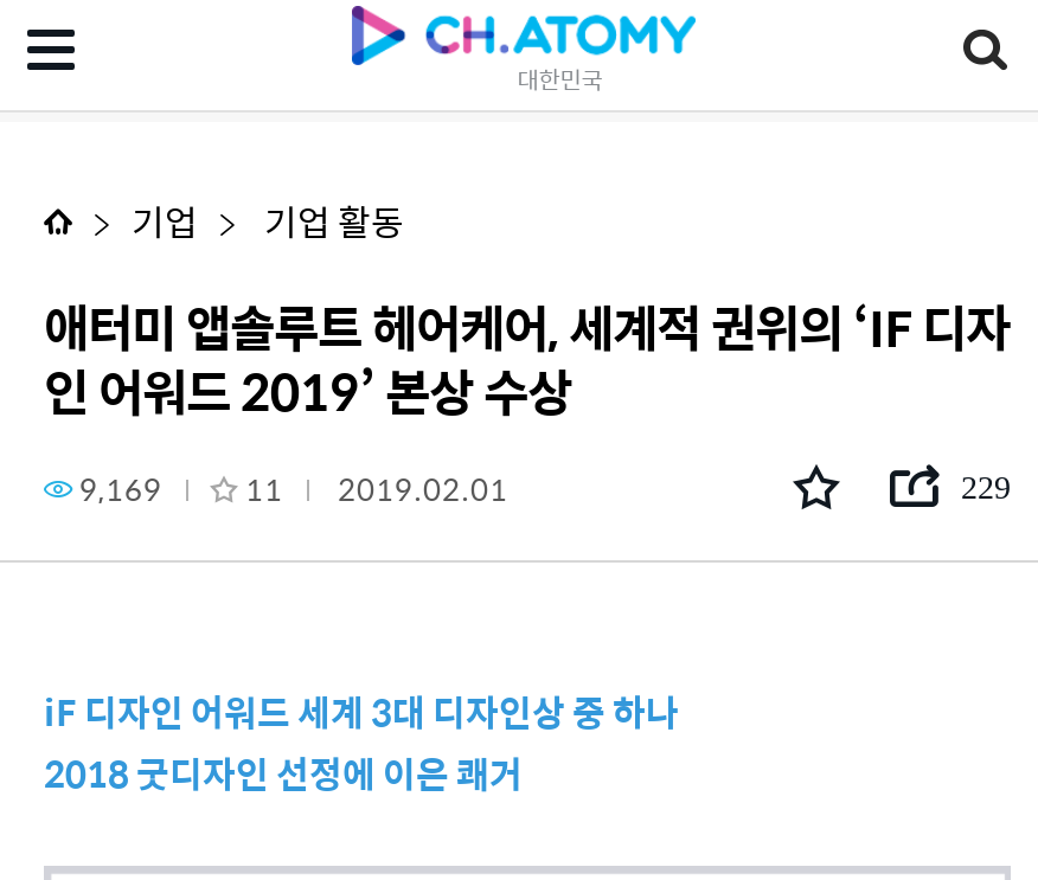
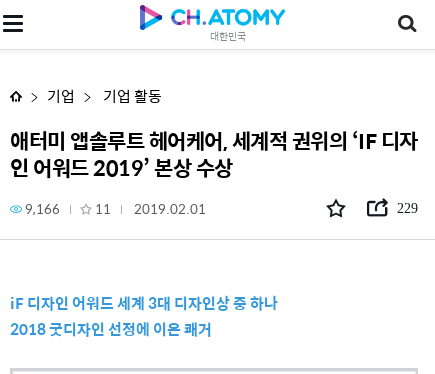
[79,463,508,513] 9,169 11 2019.02.01 -> [25,198,206,219] 9,166 11 2019.02.01

